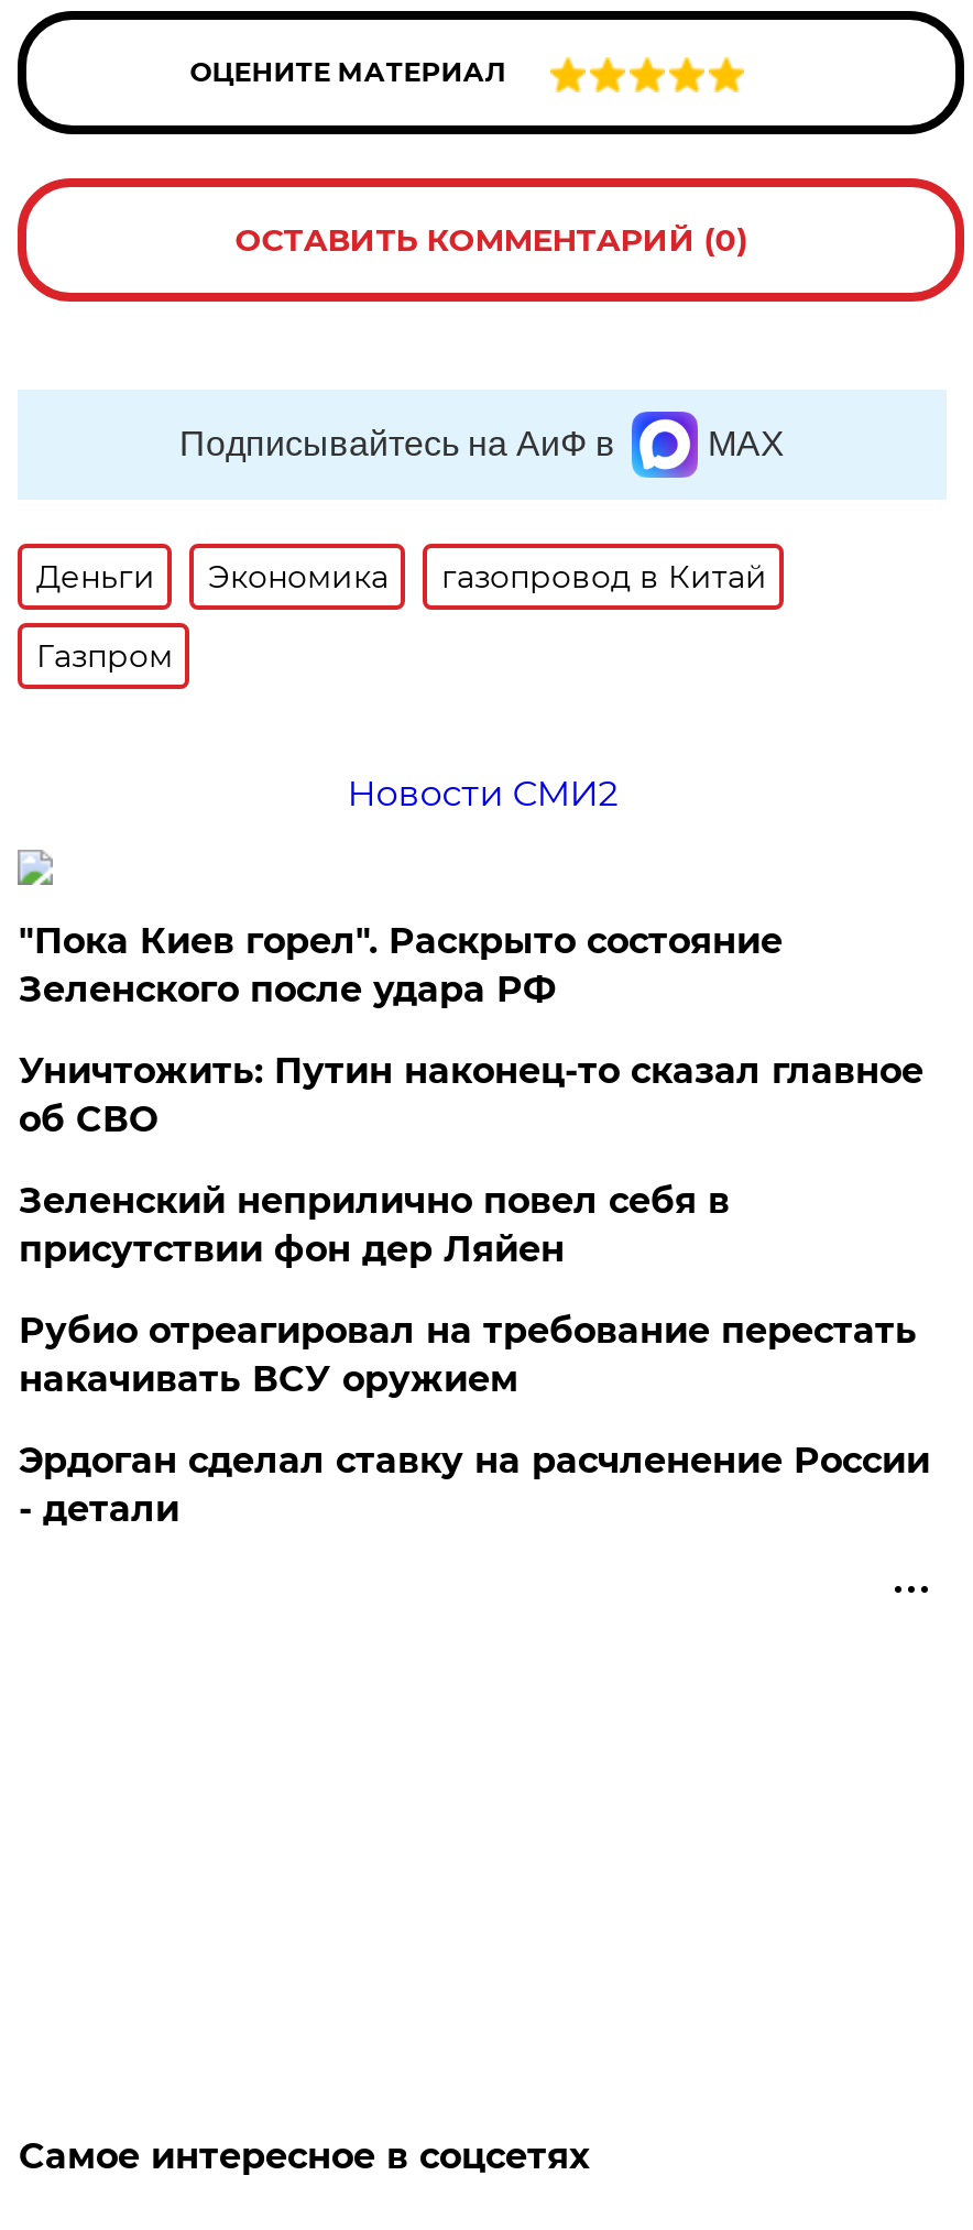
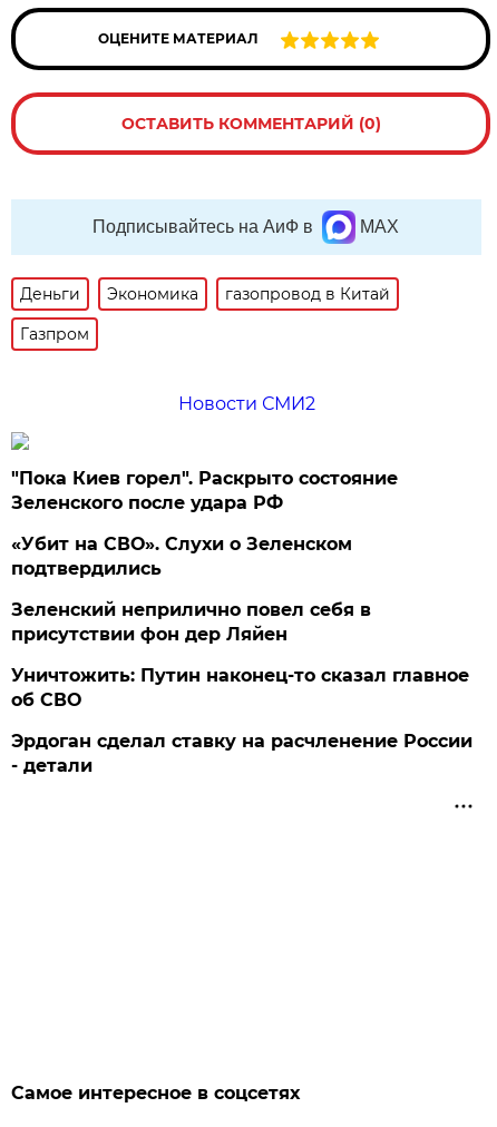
none -> [12,533,353,579] «Убит на СВО». Слухи о Зеленском | подтвердились
moved [18,1050,923,1140] -> [12,665,470,710]: Уничтожить: Путин наконец-то сказал главное | об СВО
[18,1310,917,1400] Рубио отреагировал на требование перестать | накачивать ВСУ оружием -> none

